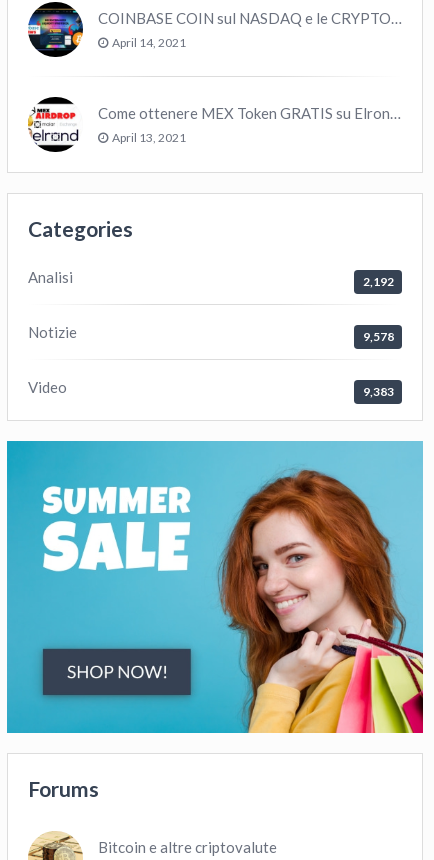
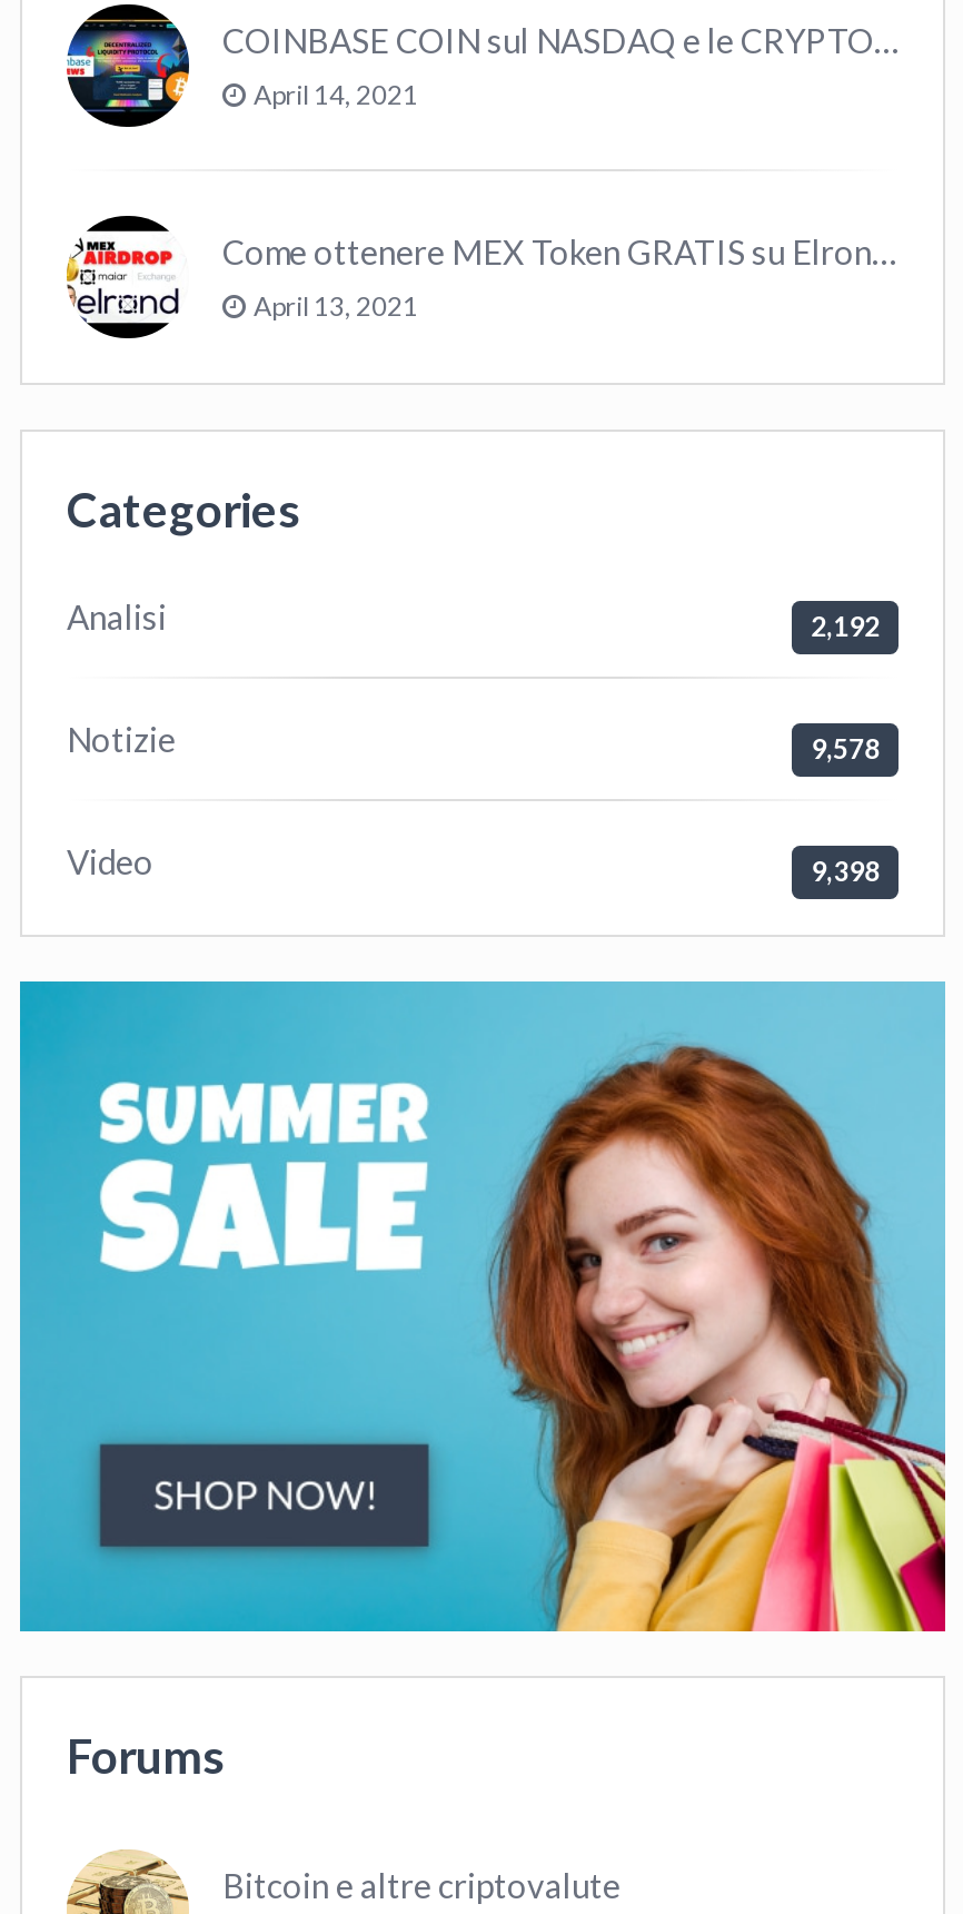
[363,384,394,399] 9,383 -> [811,855,880,888] 9,398

